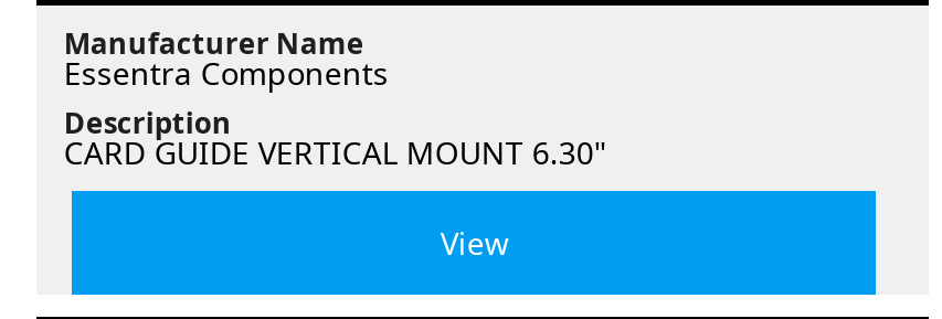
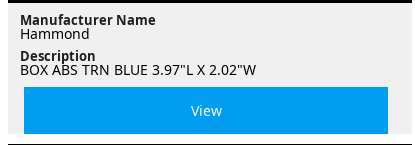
[64,53,389,95] Essentra Components -> [20,24,90,43] Hammond
[64,131,607,173] CARD GUIDE VERTICAL MOUNT 6.30" -> [20,60,256,79] BOX ABS TRN BLUE 3.97"L X 2.02"W

